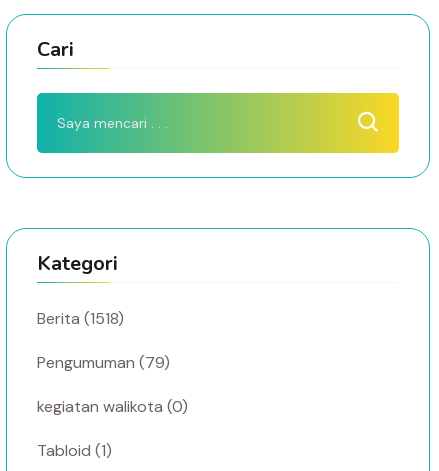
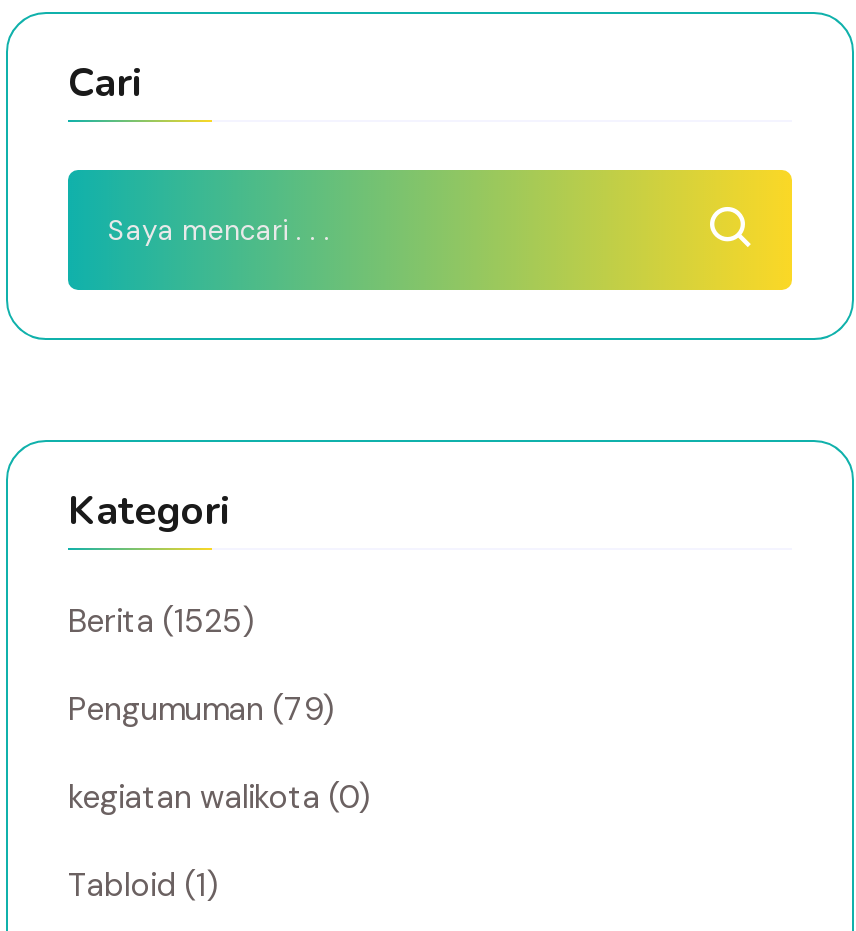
[37,308,124,329] Berita (1518) -> [68,600,254,642] Berita (1525)

